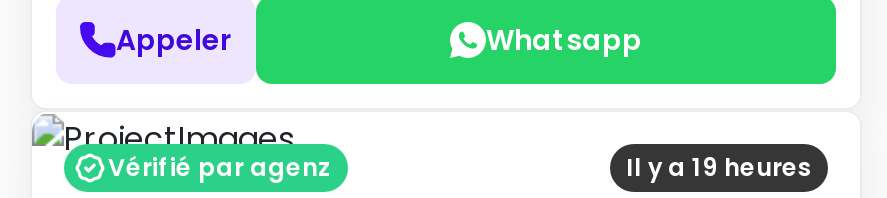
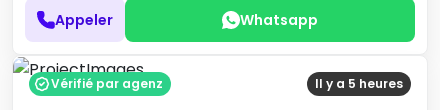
[626,150,812,184] Il y a 19 heures -> [315,75,403,92] Il y a 5 heures

